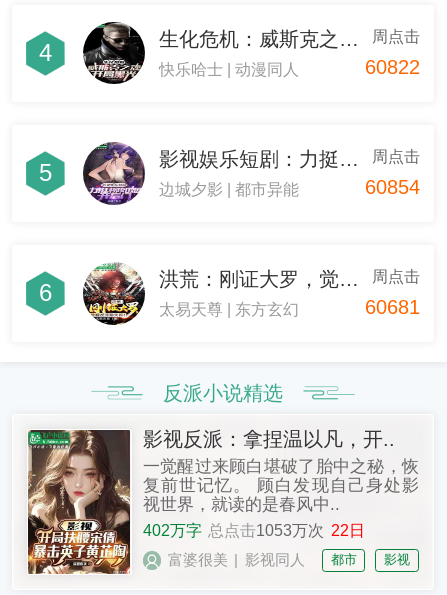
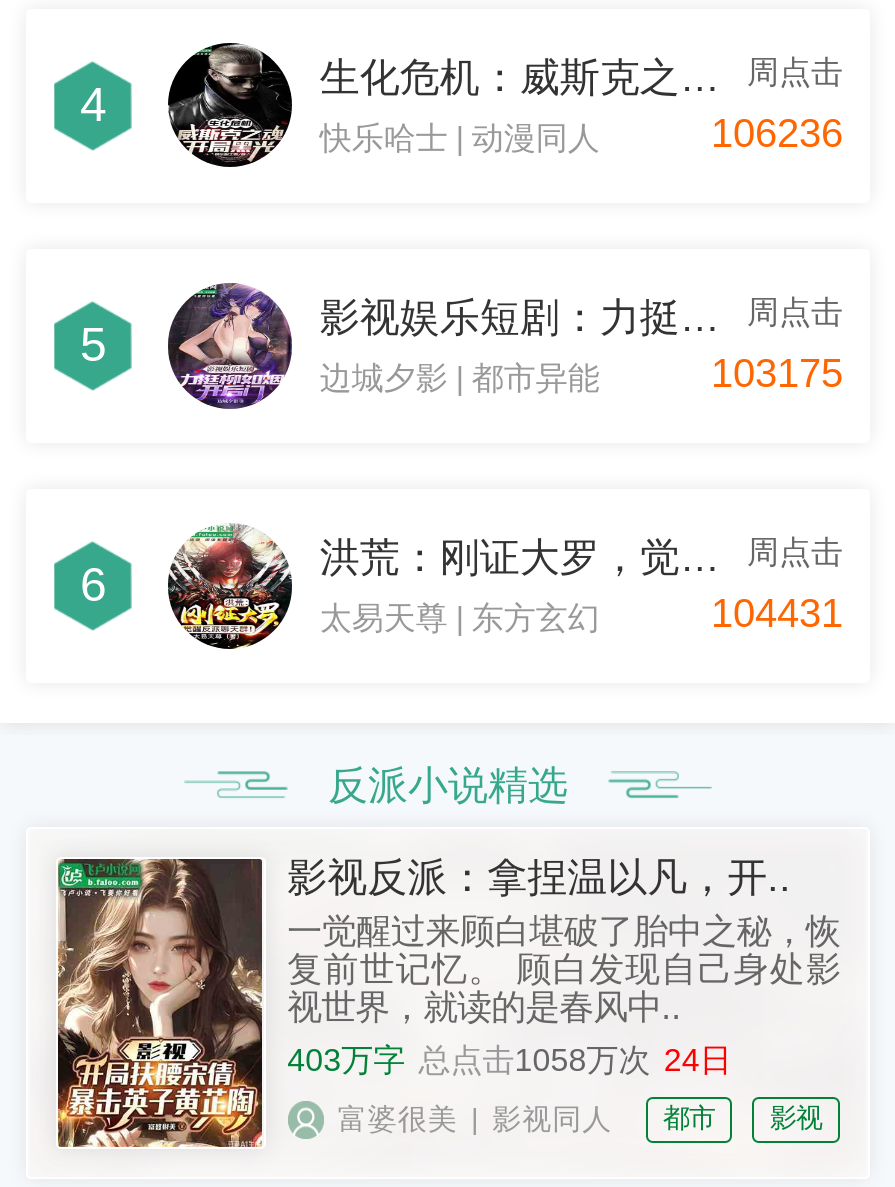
[365,56,420,78] 60822 -> [711,111,843,155] 106236
[365,176,420,198] 60854 -> [711,351,843,395] 103175
[365,296,420,318] 60681 -> [711,591,843,635] 104431
[143,522,365,539] 402万字 总点击1053万次 22日 -> [287,1043,732,1077] 403万字 总点击1058万次 24日

